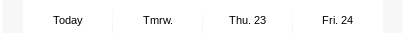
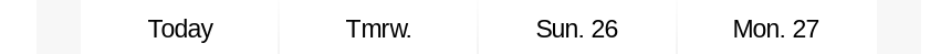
[229,14,266,26] Thu. 23 -> [536,17,617,43] Sun. 26
[322,14,353,26] Fri. 24 -> [733,17,819,43] Mon. 27

